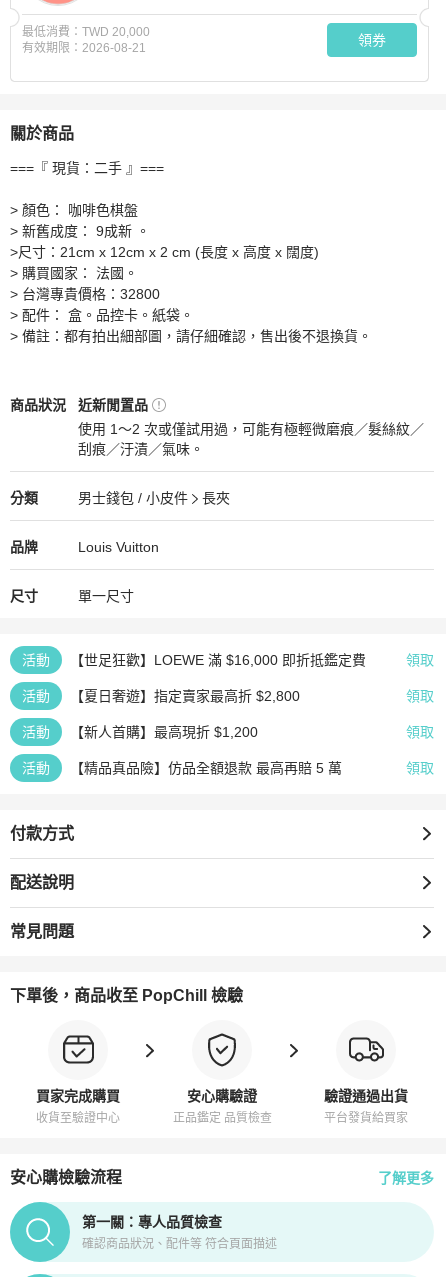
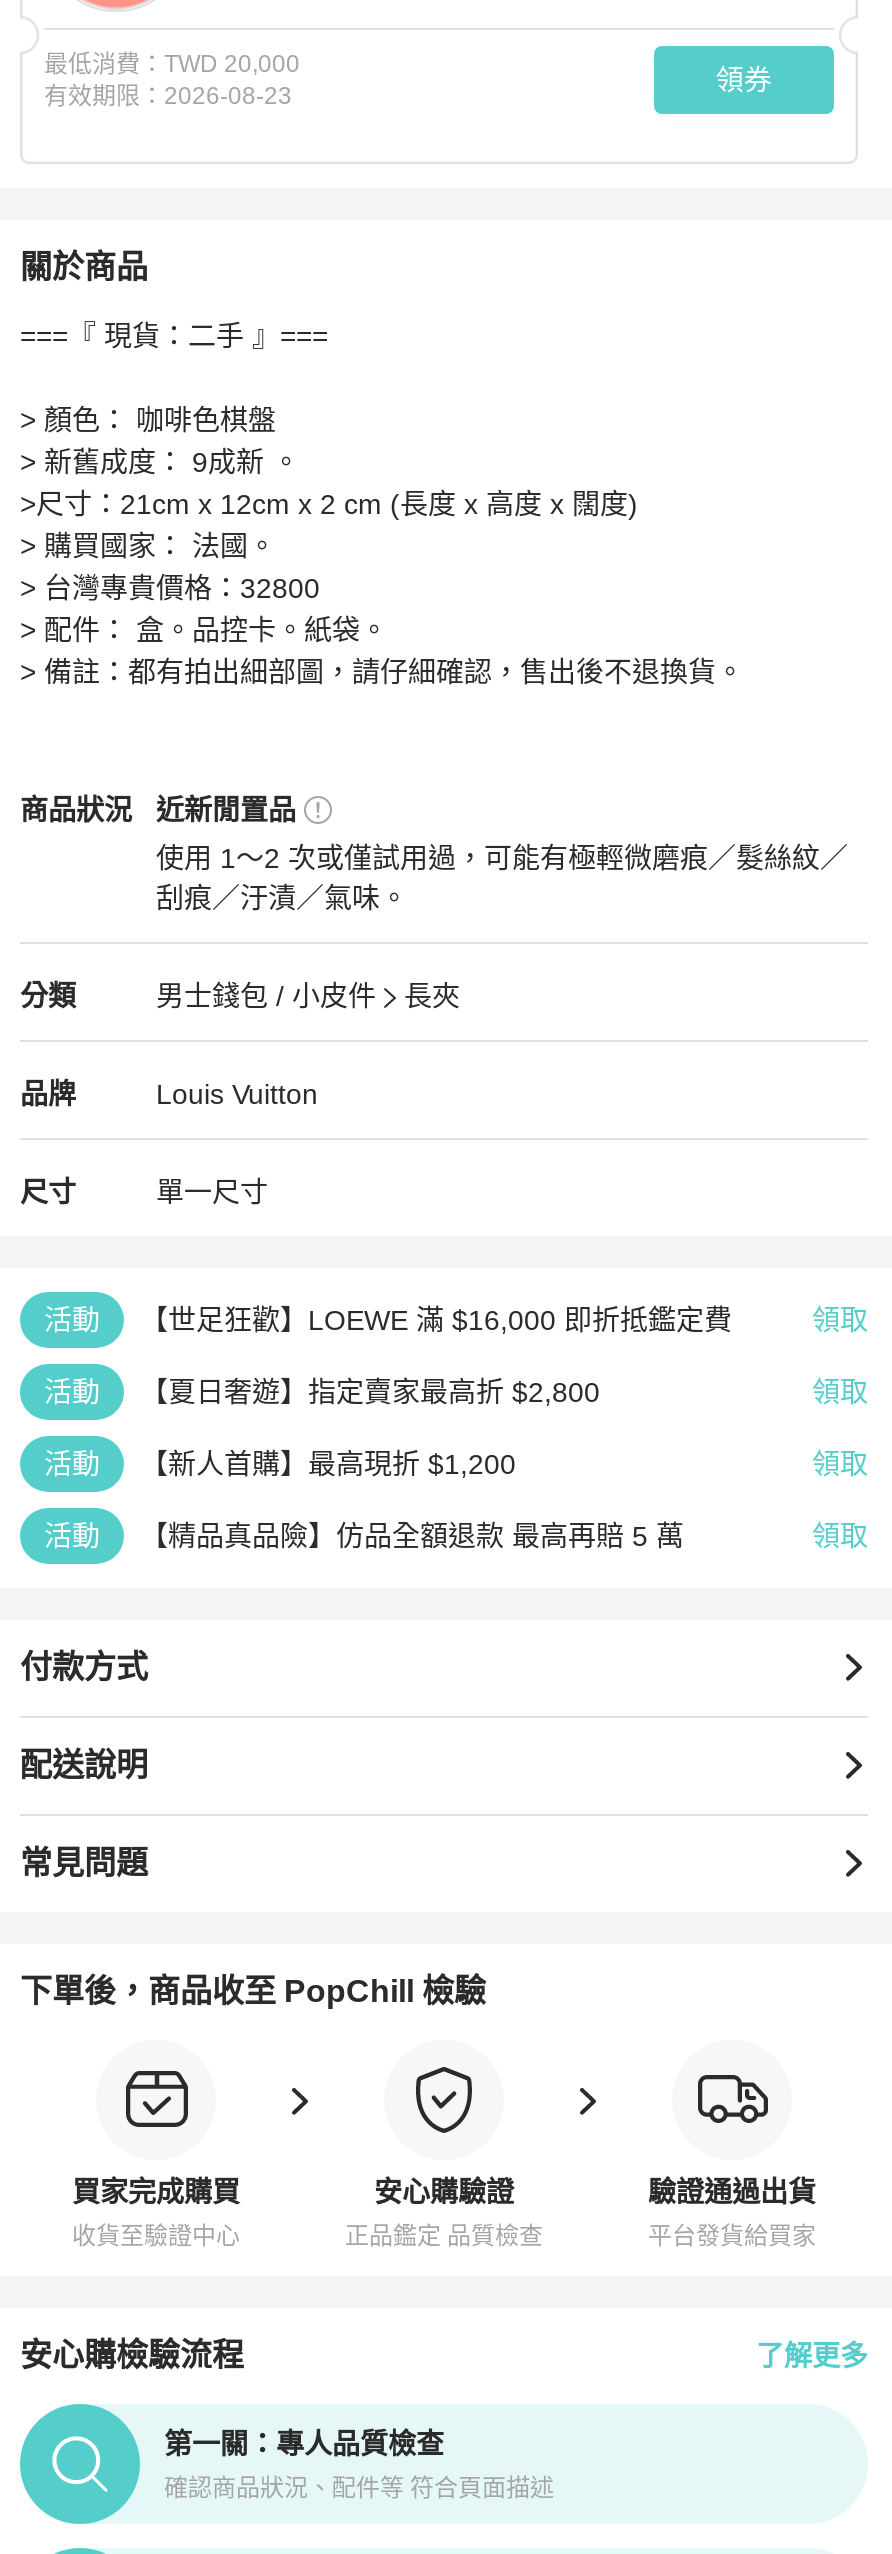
[22,41,146,55] 有效期限：2026-08-21 -> [44,81,292,109] 有效期限：2026-08-23

